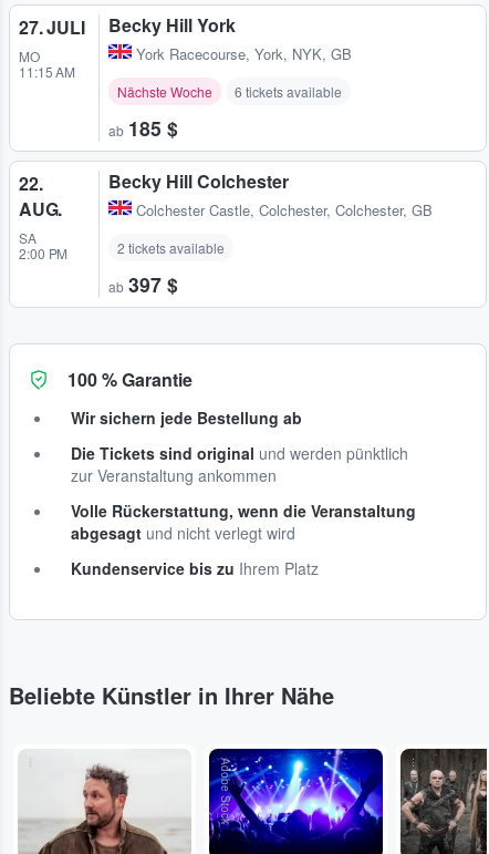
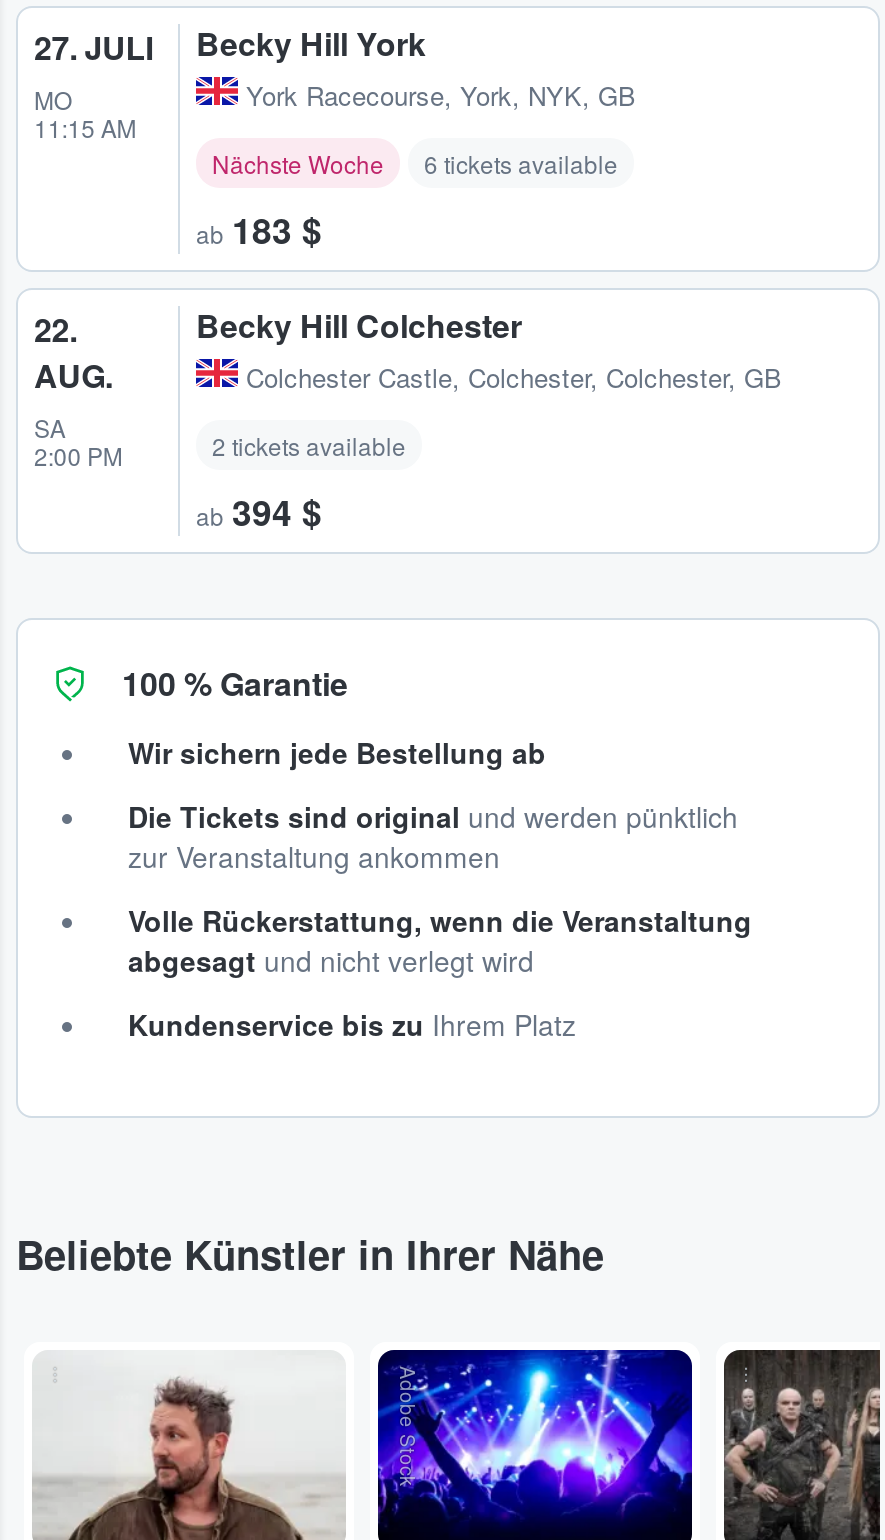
[108,114,178,142] ab 185 $ -> [196,204,322,254] ab 183 $
[108,271,178,298] ab 397 $ -> [196,487,322,537] ab 394 $

